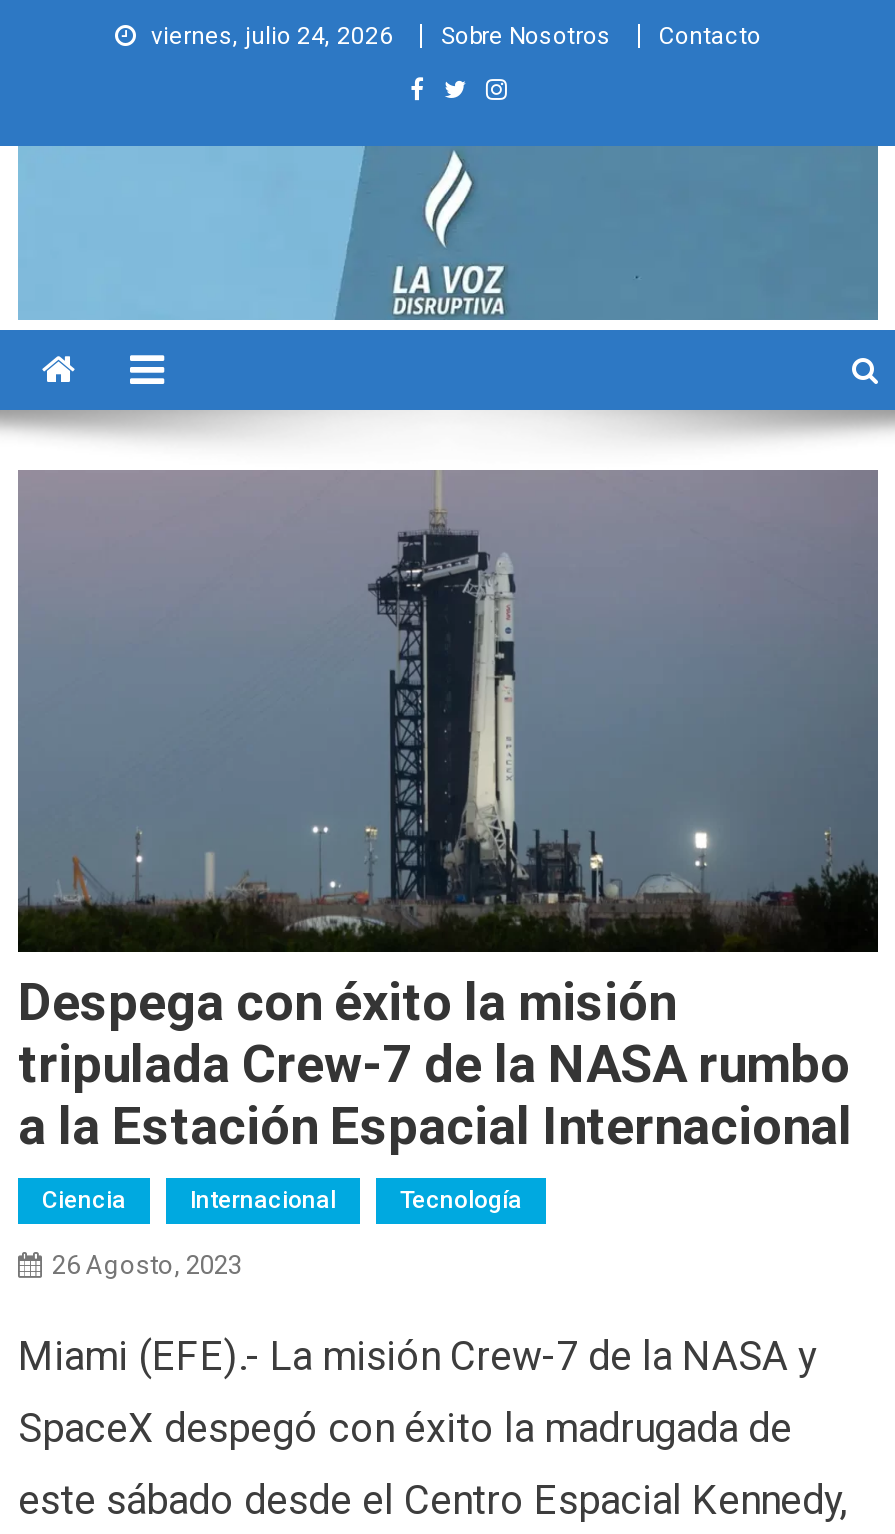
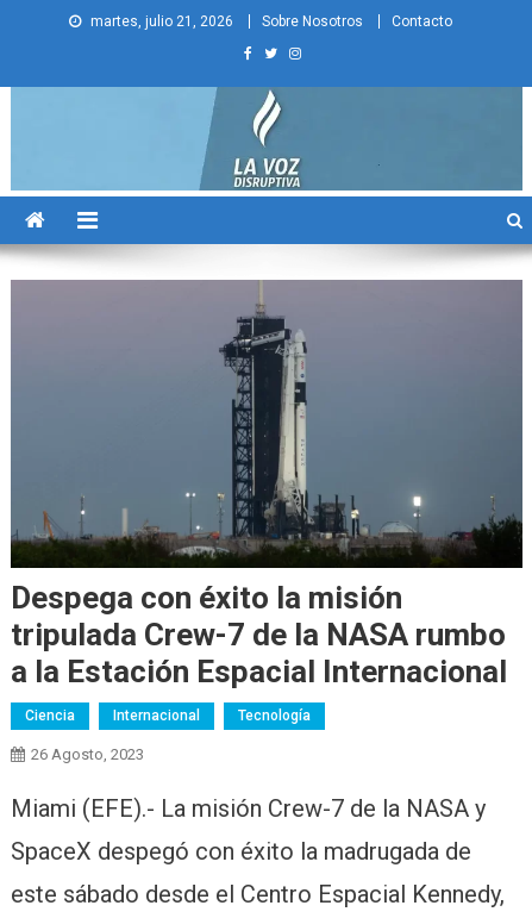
[151,22,393,50] viernes, julio 24, 2026 -> [90,13,233,30] martes, julio 21, 2026

